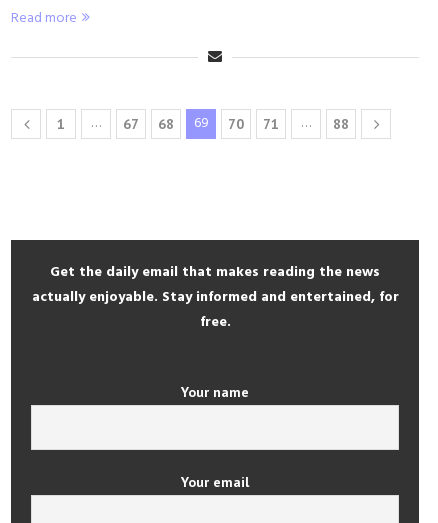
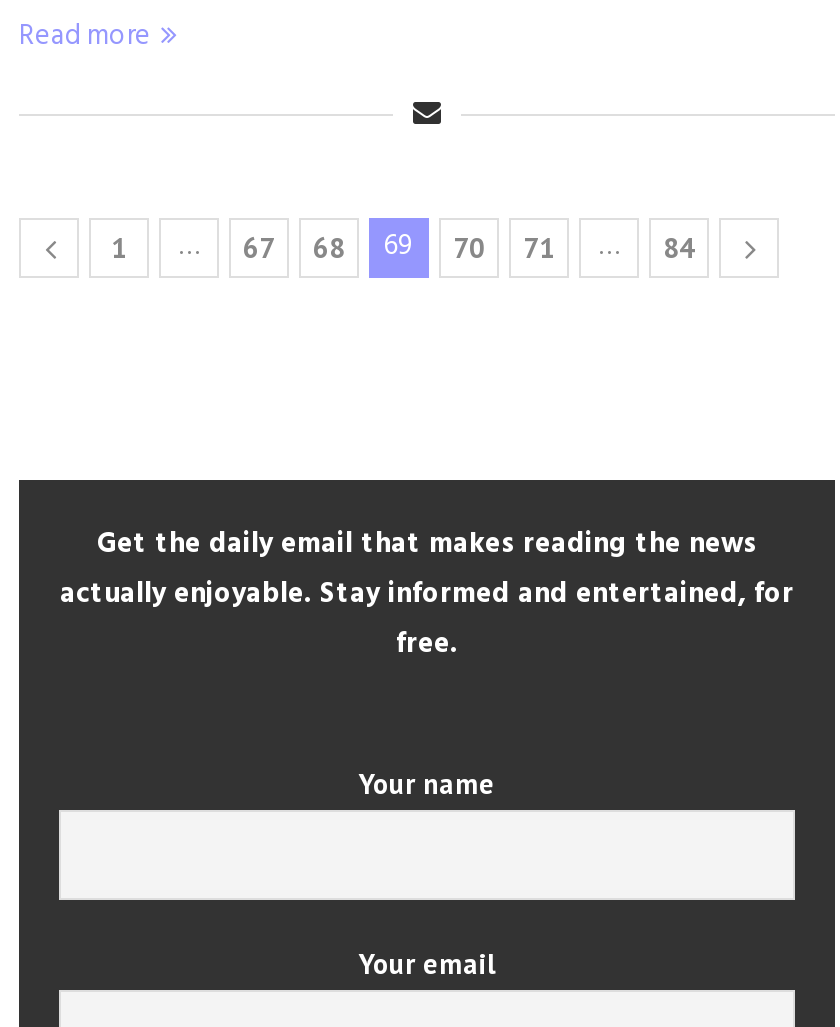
[333,115,349,133] 88 -> [663,230,695,266] 84

